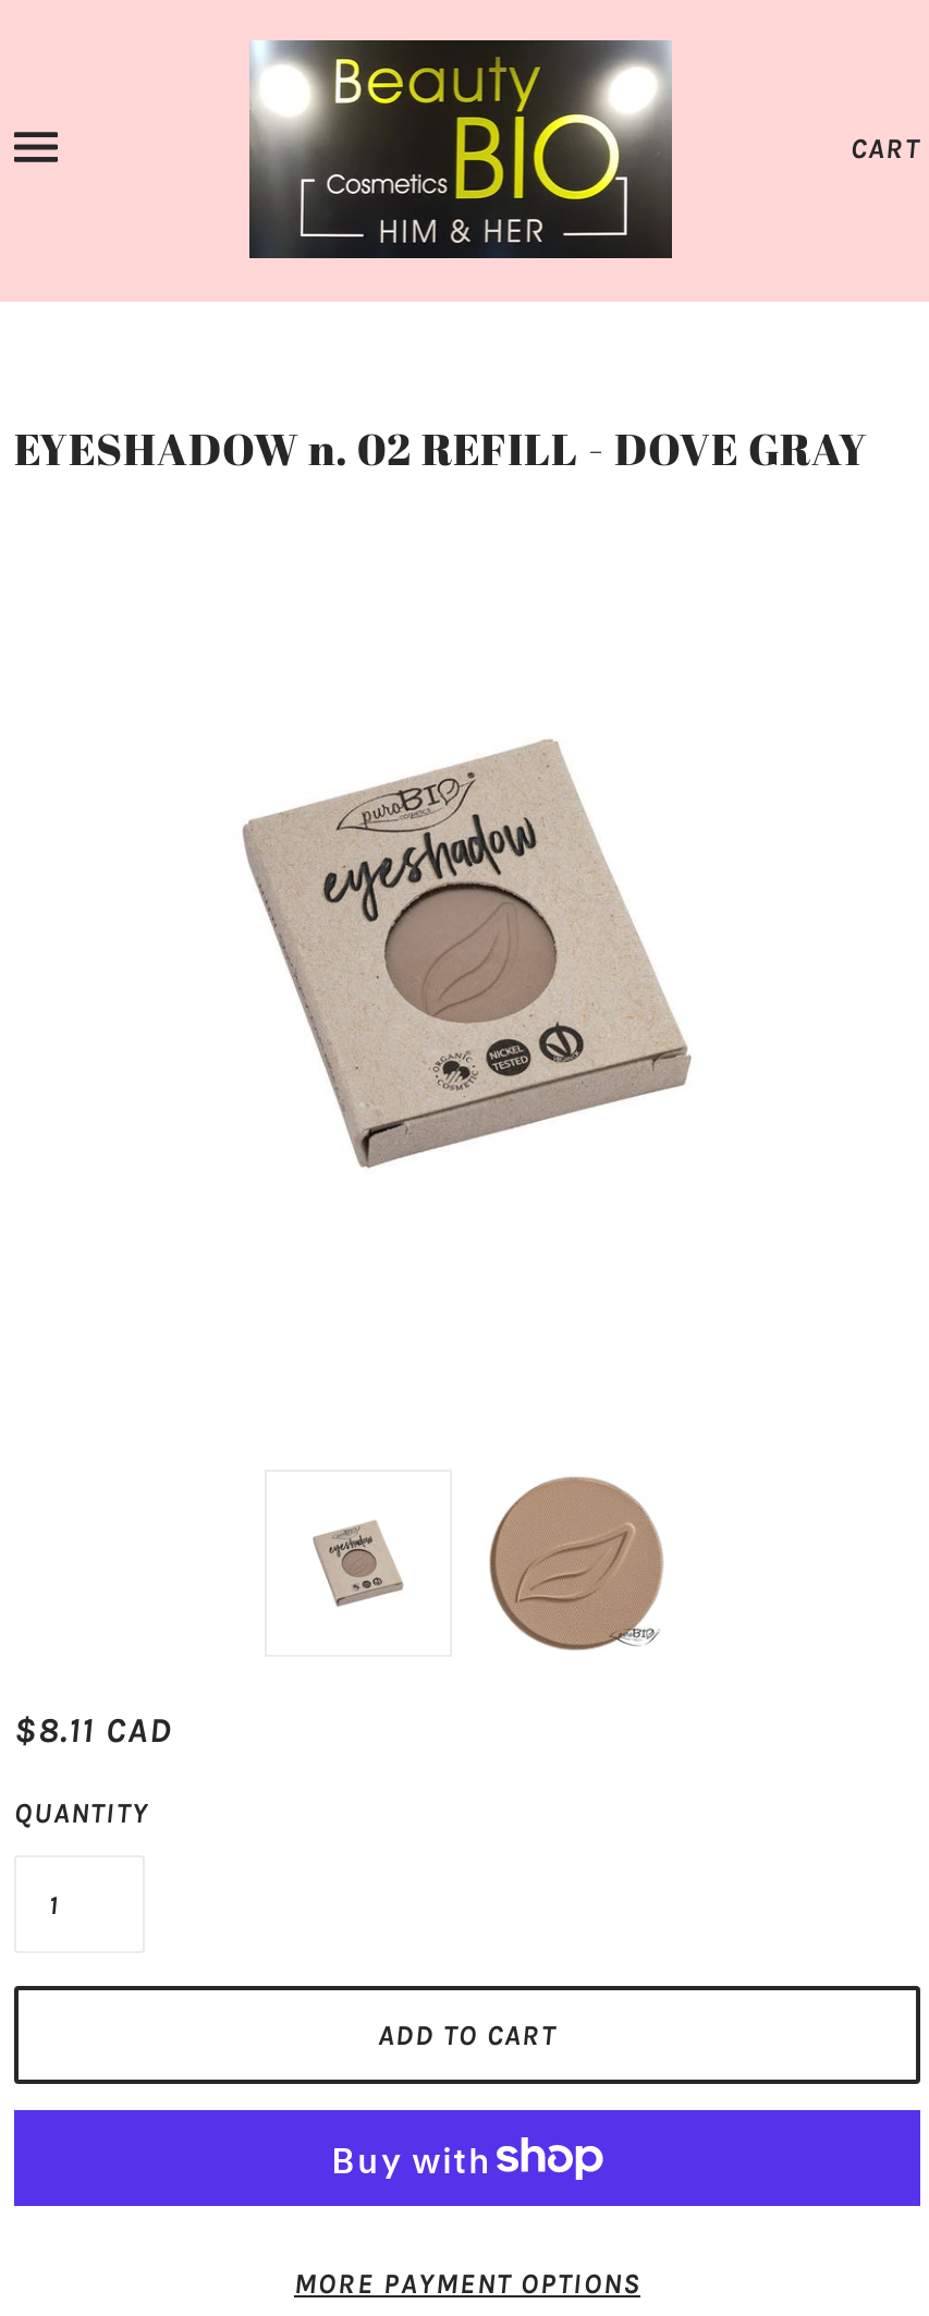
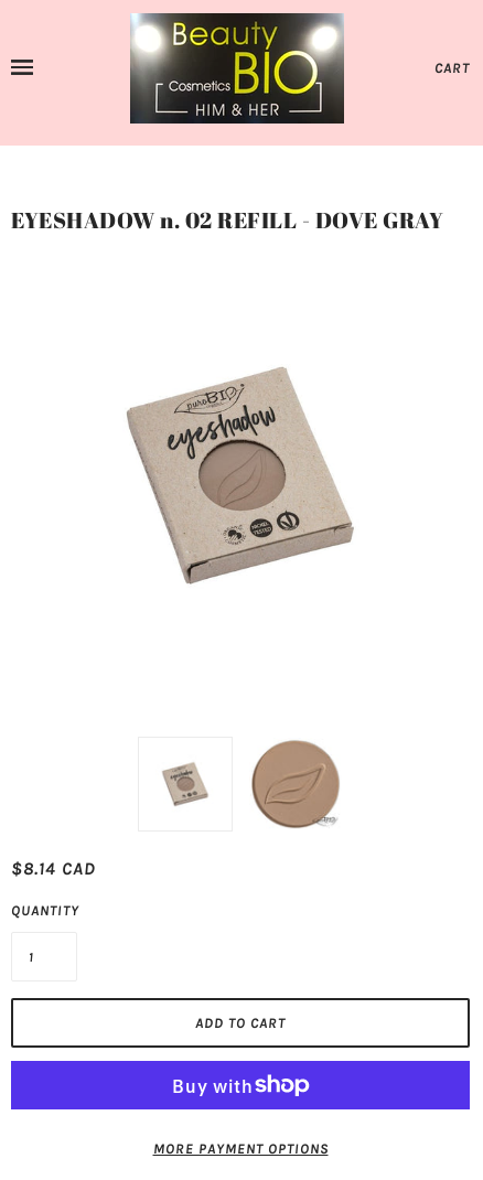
[14,1709,173,1751] $8.11 CAD -> [11,858,96,879] $8.14 CAD

